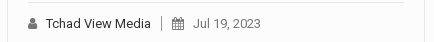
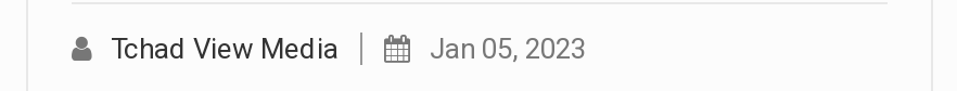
[193,16,261,31] Jul 19, 2023 -> [430,33,586,66] Jan 05, 2023

